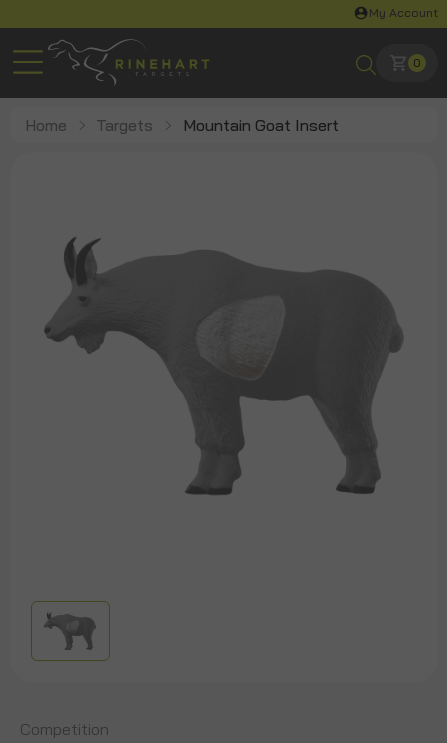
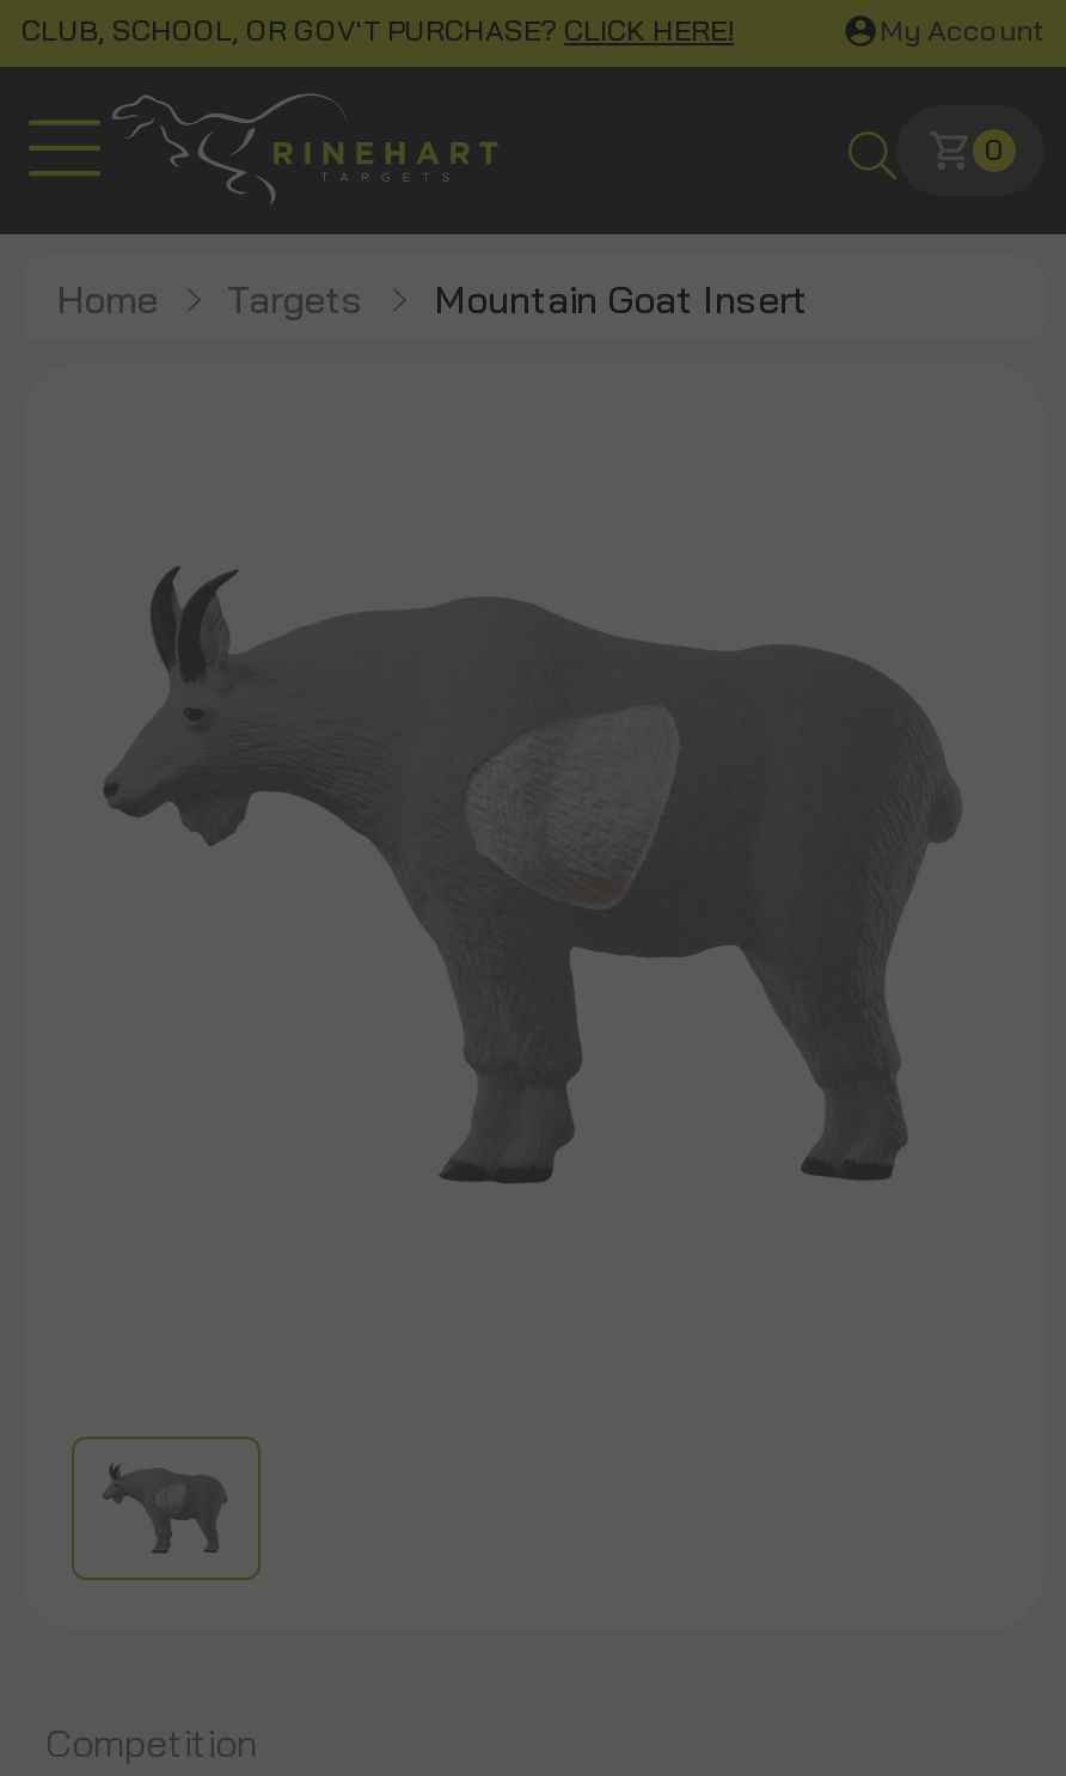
none -> [22,12,734,48] CLUB, SCHOOL, OR GOV'T PURCHASE? CLICK HERE!

